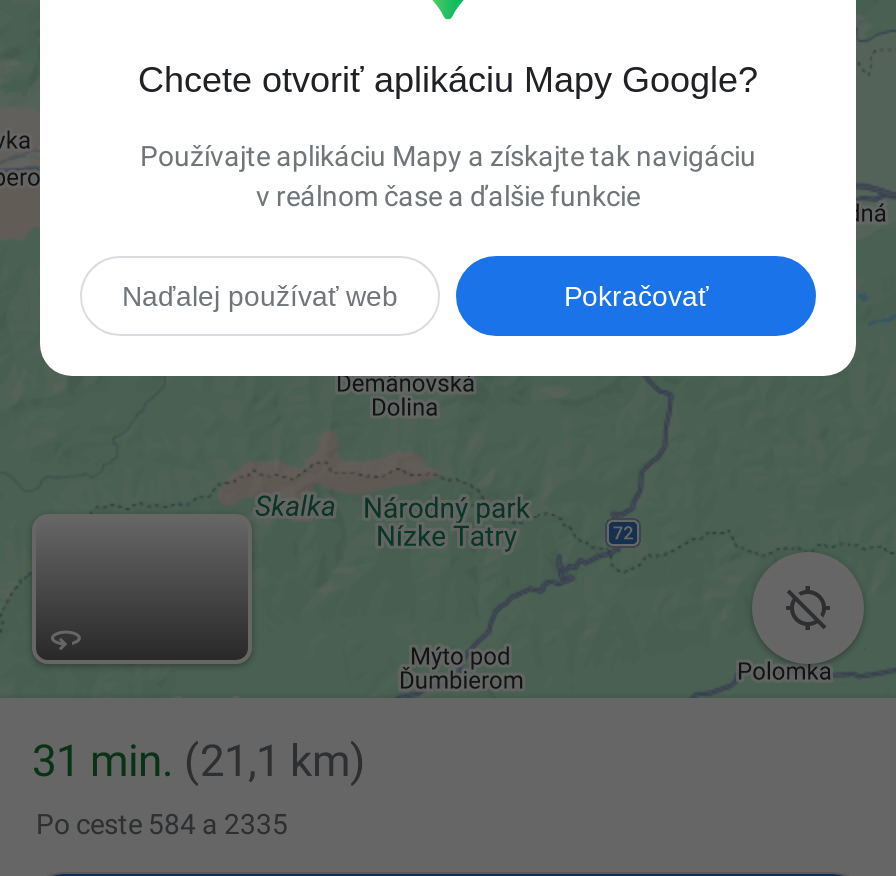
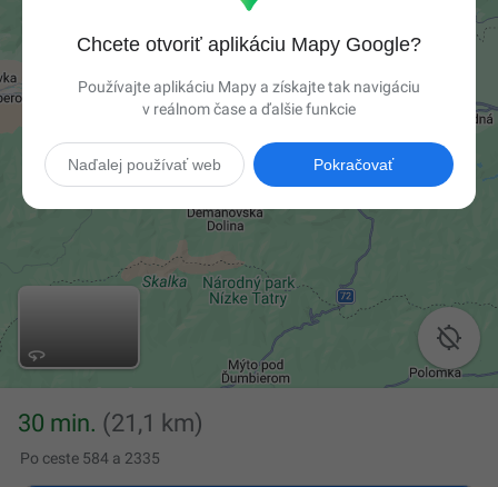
[32,736,366,786] 31 min. (21,1 km) -> [18,409,203,437] 30 min. (21,1 km)

